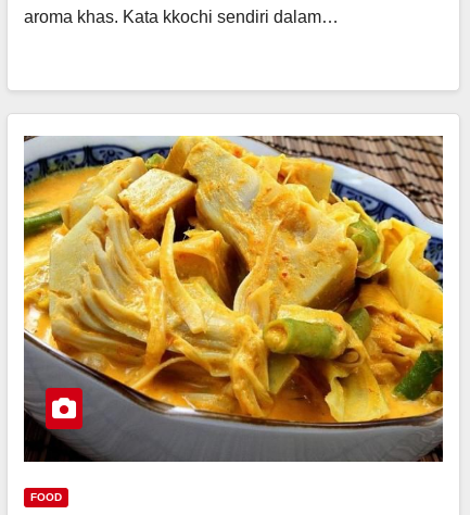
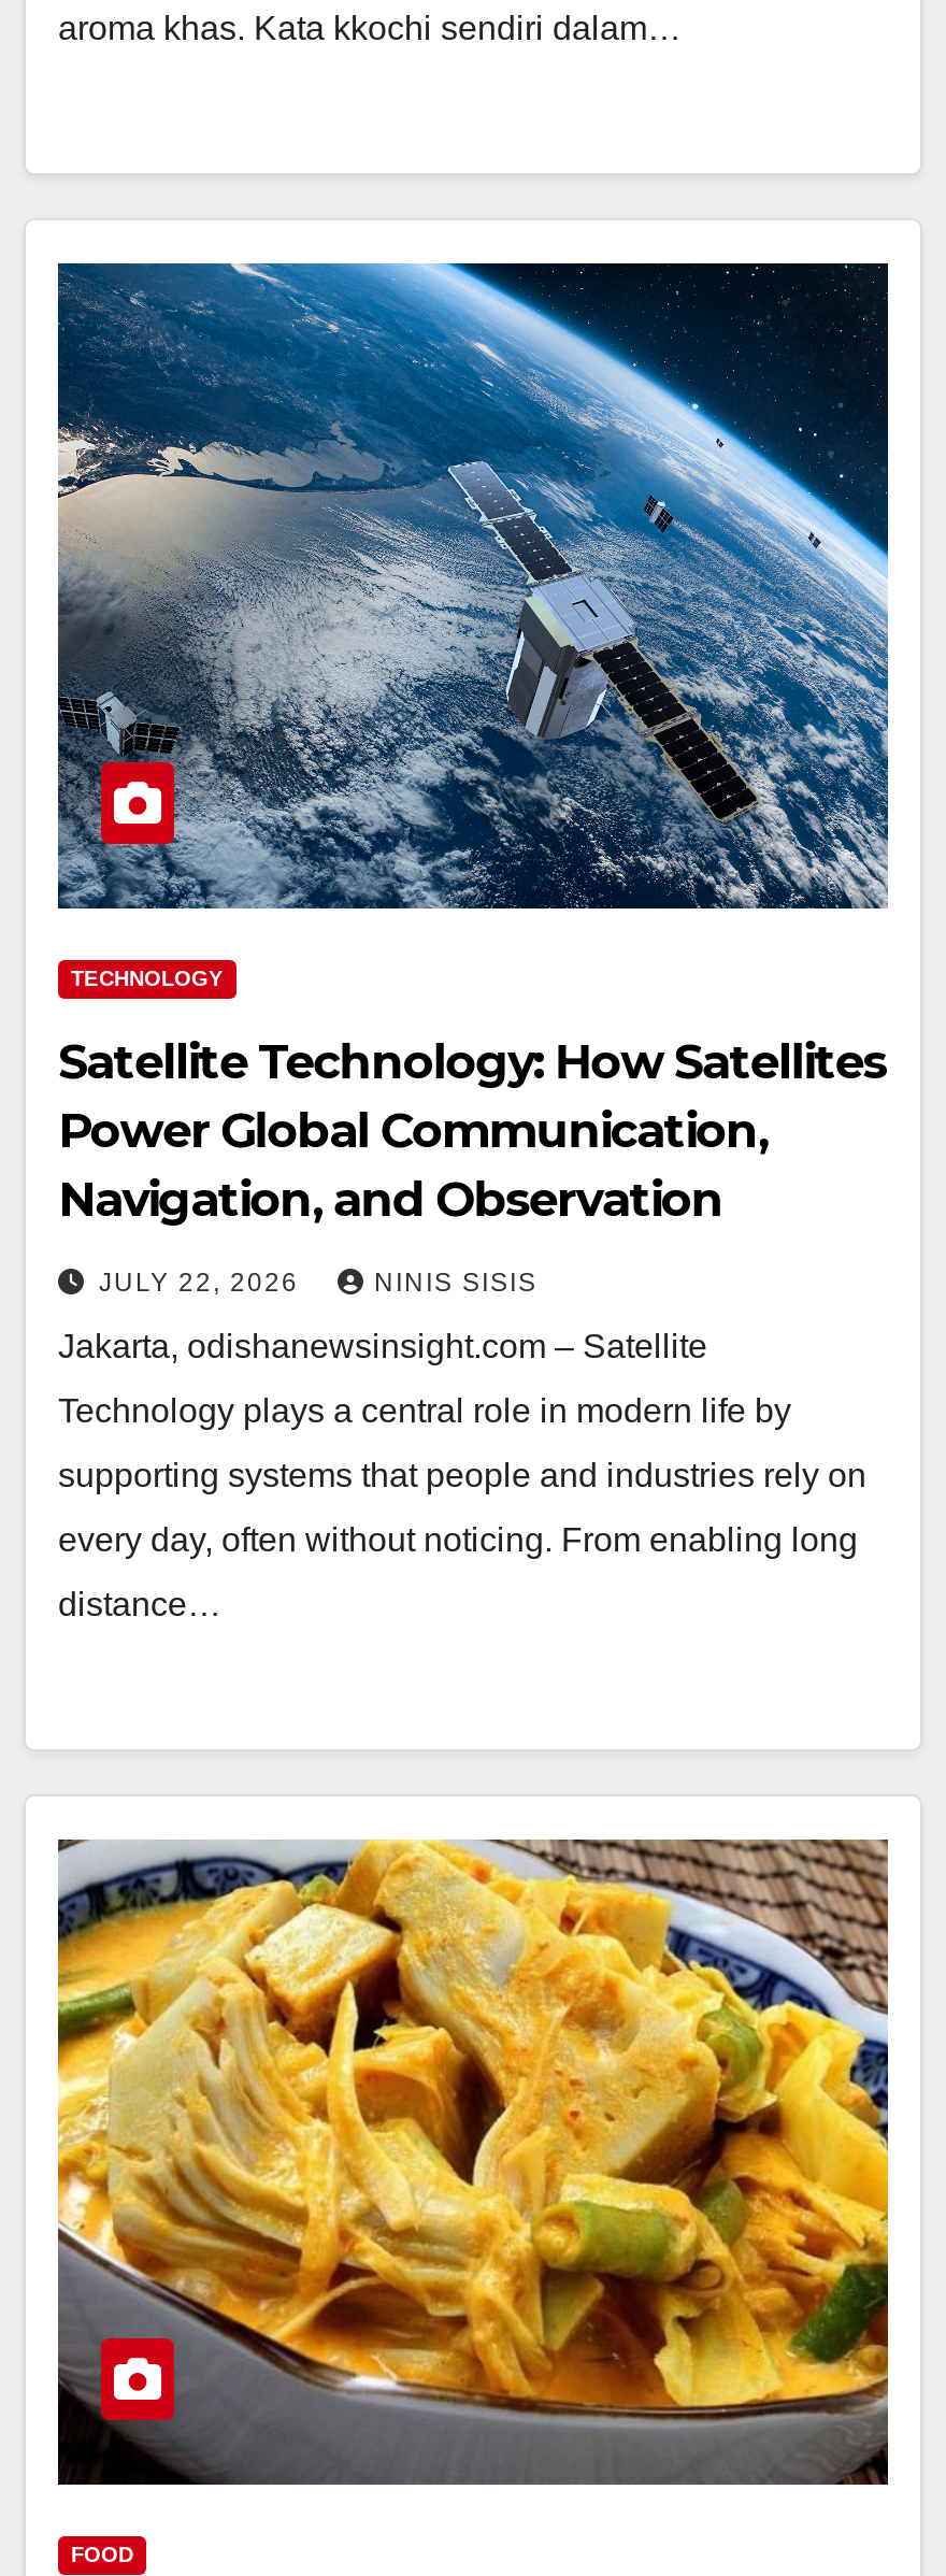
none -> [56,261,890,1623] [image] | TECHNOLOGY | Satellite Technology: How Satellites | Power Global Communication, | Navigation, and Observation | JULY 22, 2026 | NINIS SISIS | Jakarta, odishanewsinsight.com – Satellite | Technology plays a central role in modern life by | supporting systems that people and industries rely on | every day, often without noticing. From enabling long | distance…

